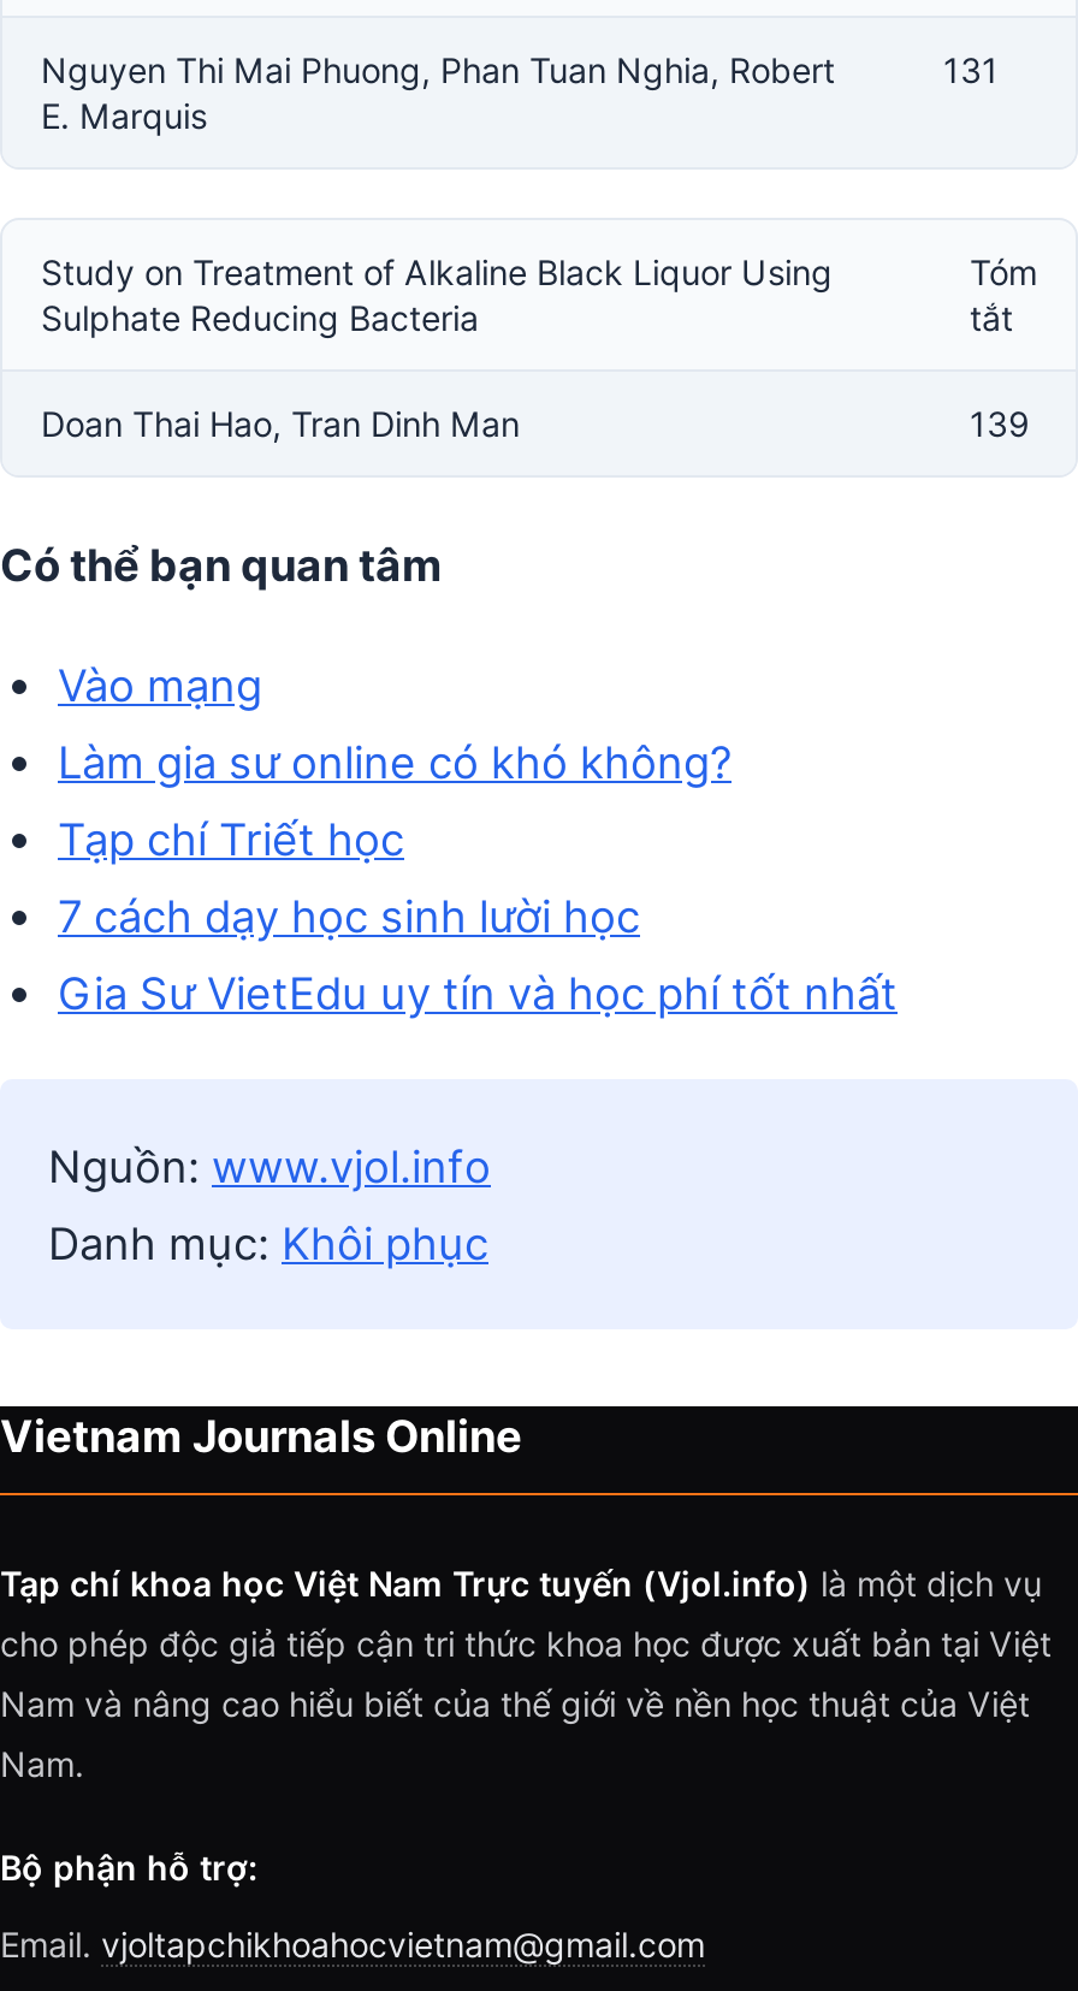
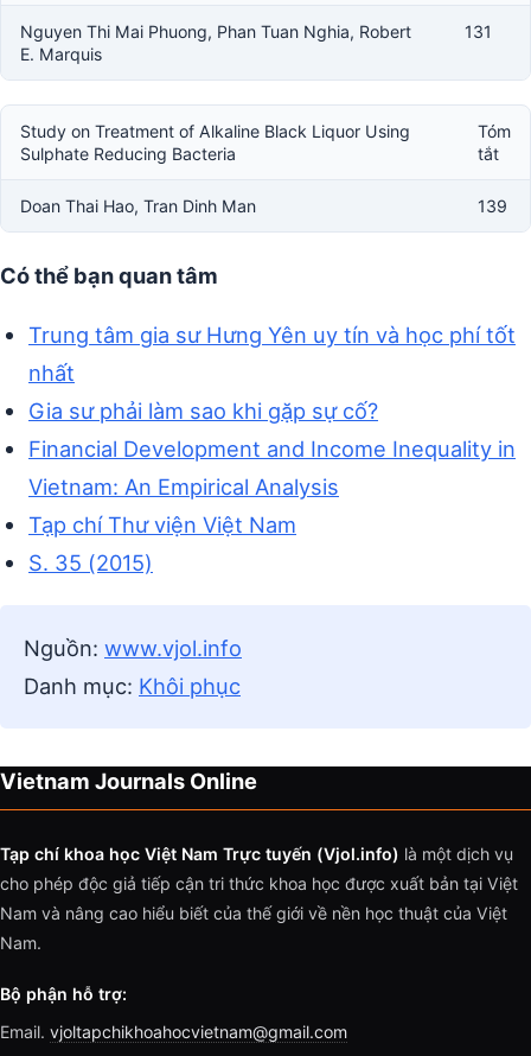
[58,659,898,1019] Vào mạng | Làm gia sư online có khó không? | Tạp chí Triết học | 7 cách dạy học sinh lười học | Gia Sư VietEdu uy tín và học phí tốt nhất -> [28,322,516,576] Trung tâm gia sư Hưng Yên uy tín và học phí tốt | nhất | Gia sư phải làm sao khi gặp sự cố? | Financial Development and Income Inequality in | Vietnam: An Empirical Analysis | Tạp chí Thư viện Việt Nam | S. 35 (2015)

